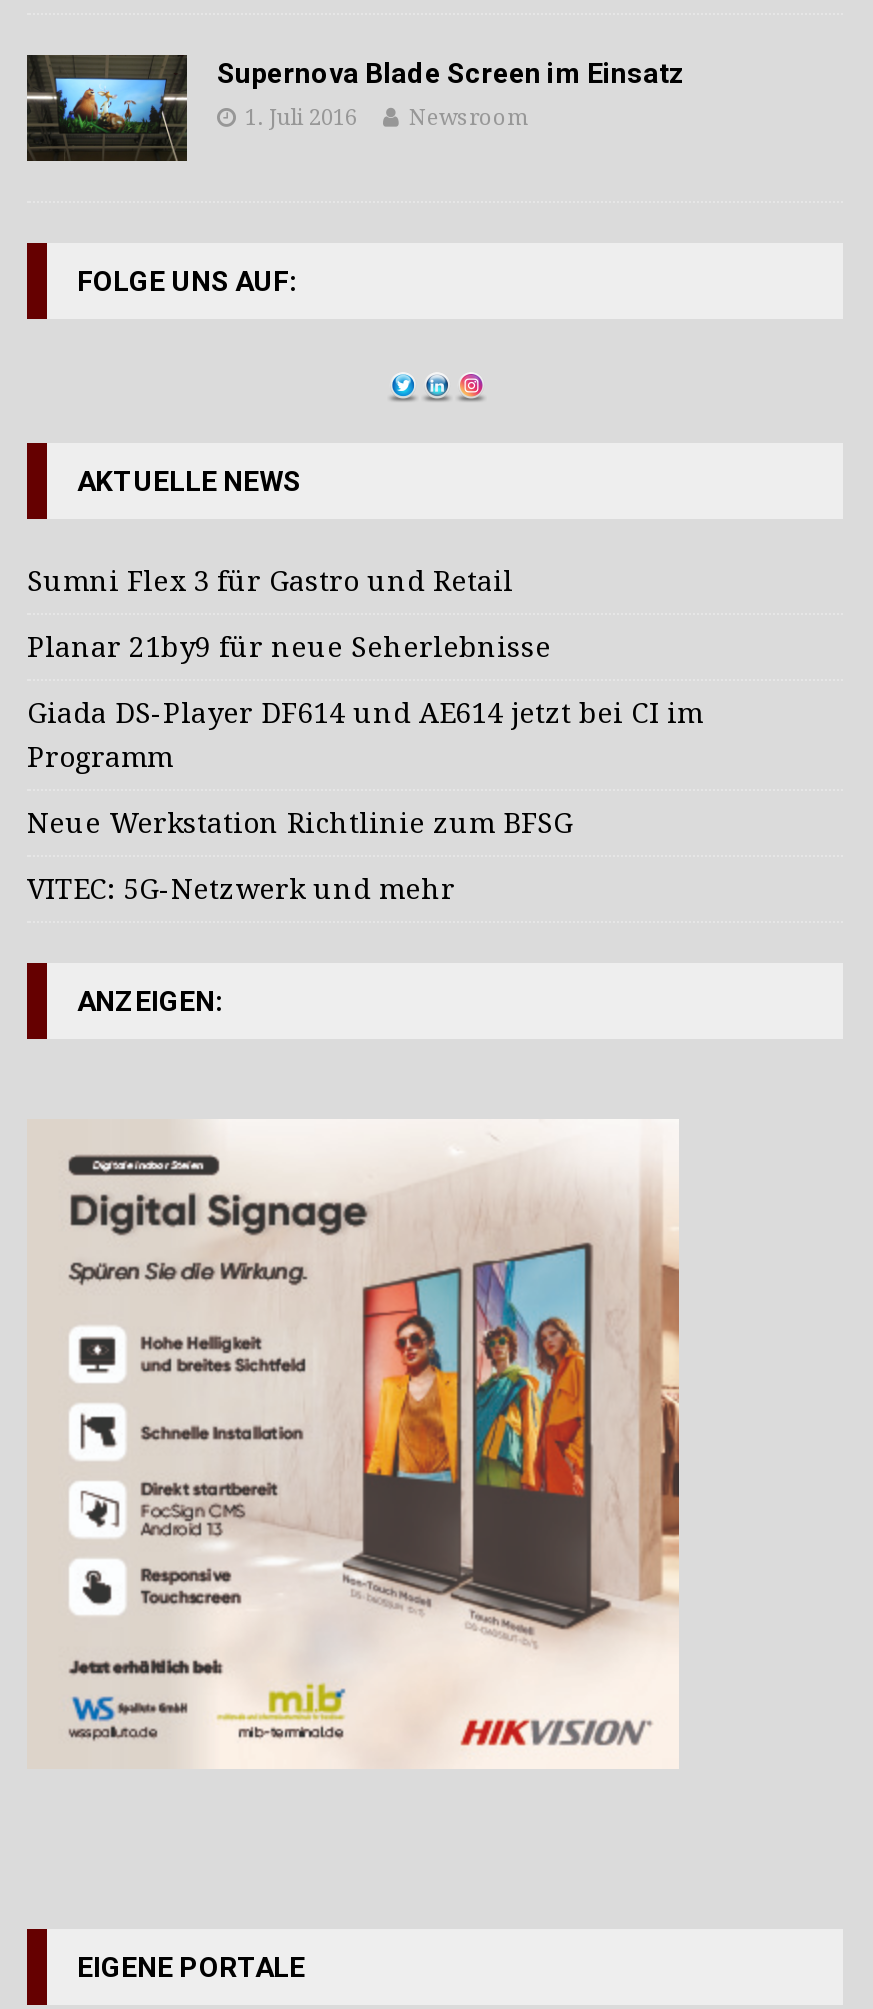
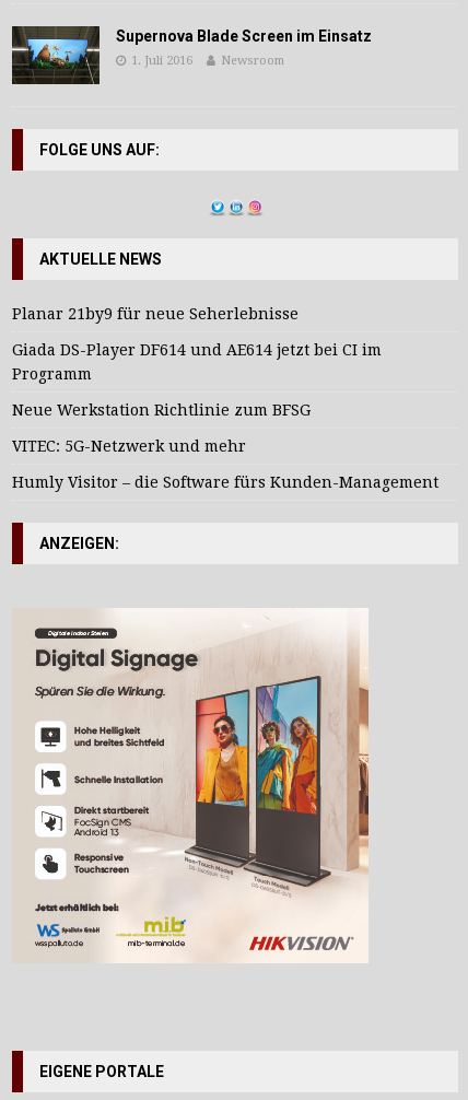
[27,566,513,598] Sumni Flex 3 für Gastro und Retail -> none
moved [27,632,703,906] -> [12,306,382,455]: Planar 21by9 für neue Seherlebnisse | Giada DS-Player DF614 und AE614 jetzt bei CI im | Programm | Neue Werkstation Richtlinie zum BFSG | VITEC: 5G-Netzwerk und mehr
none -> [12,474,438,491] Humly Visitor – die Software fürs Kunden-Management

